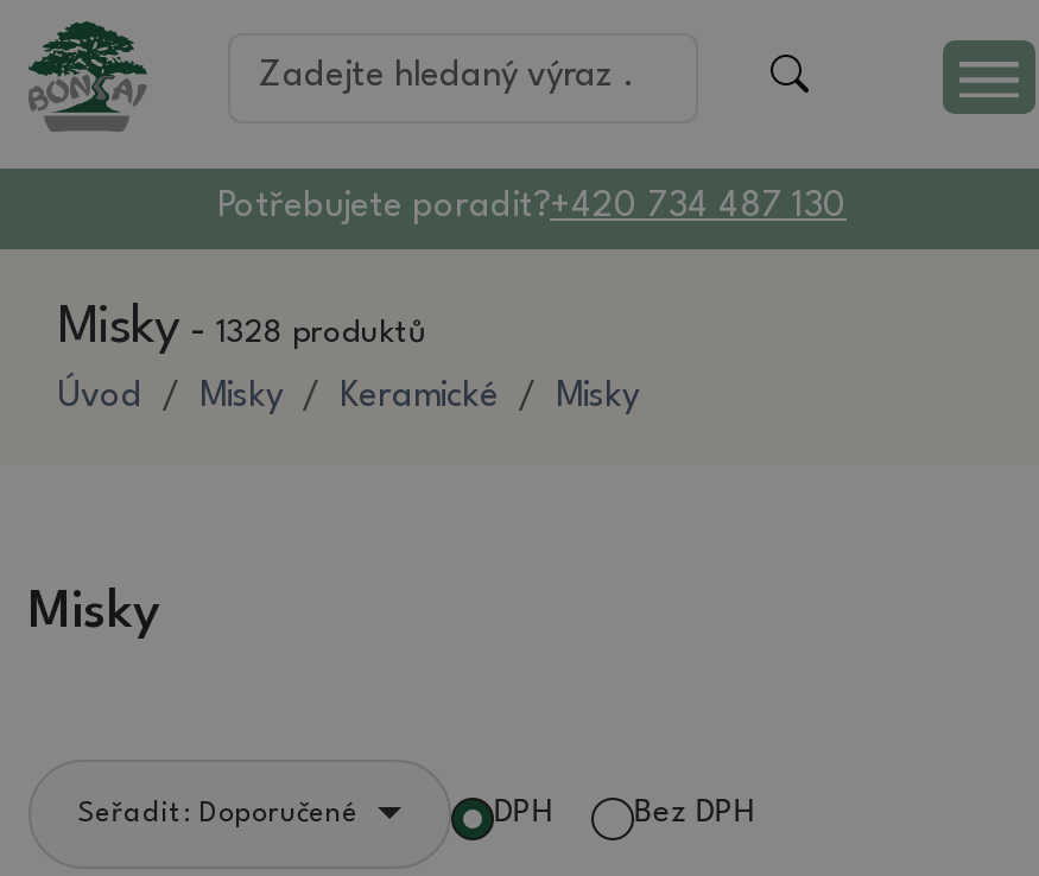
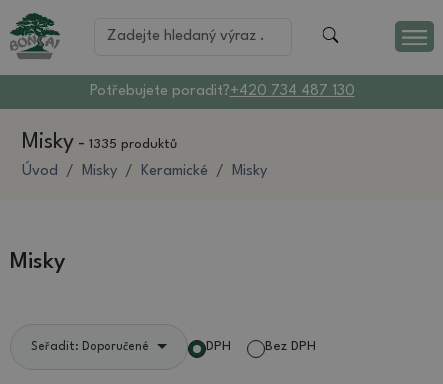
[57,302,425,354] Misky - 1328 produktů -> [22,131,177,153] Misky - 1335 produktů

